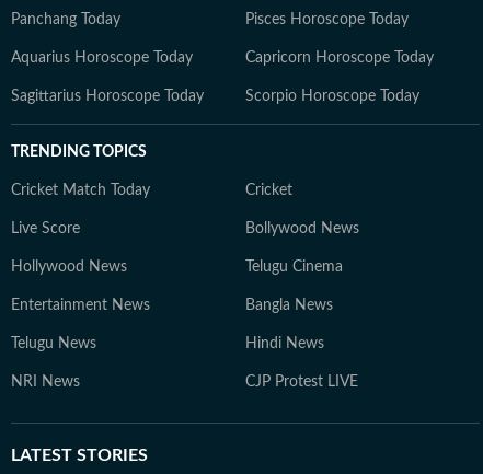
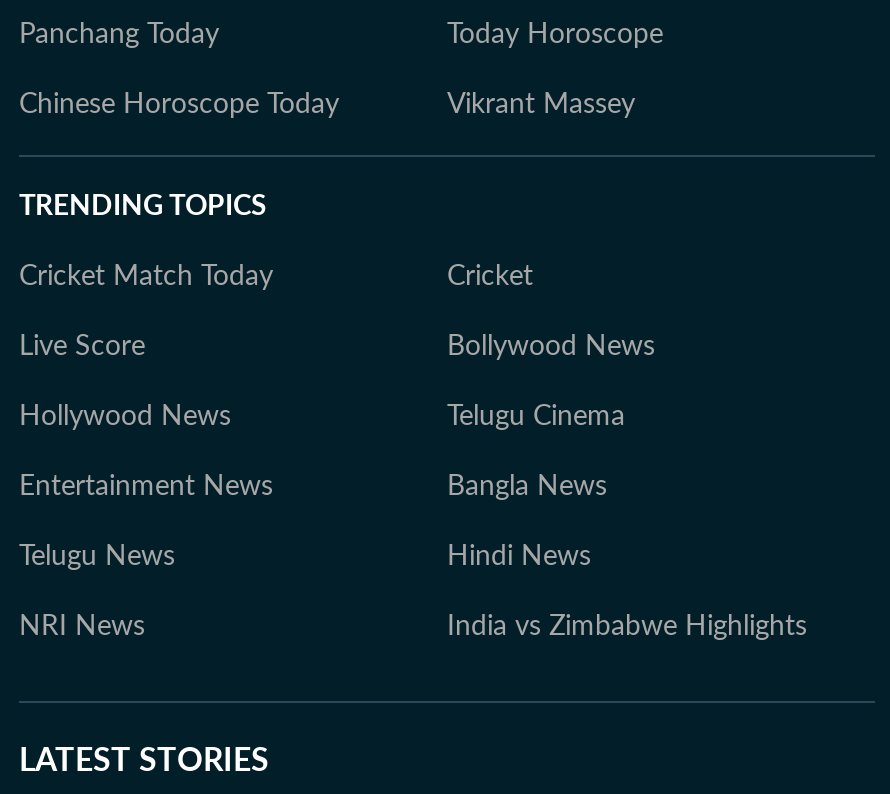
[11,12,434,104] Pisces Horoscope Today | Aquarius Horoscope Today | Capricorn Horoscope Today | Sagittarius Horoscope Today | Scorpio Horoscope Today -> [19,21,663,119] Today Horoscope | Chinese Horoscope Today | Vikrant Massey
[245,374,358,390] CJP Protest LIVE -> [447,613,807,641] India vs Zimbabwe Highlights

